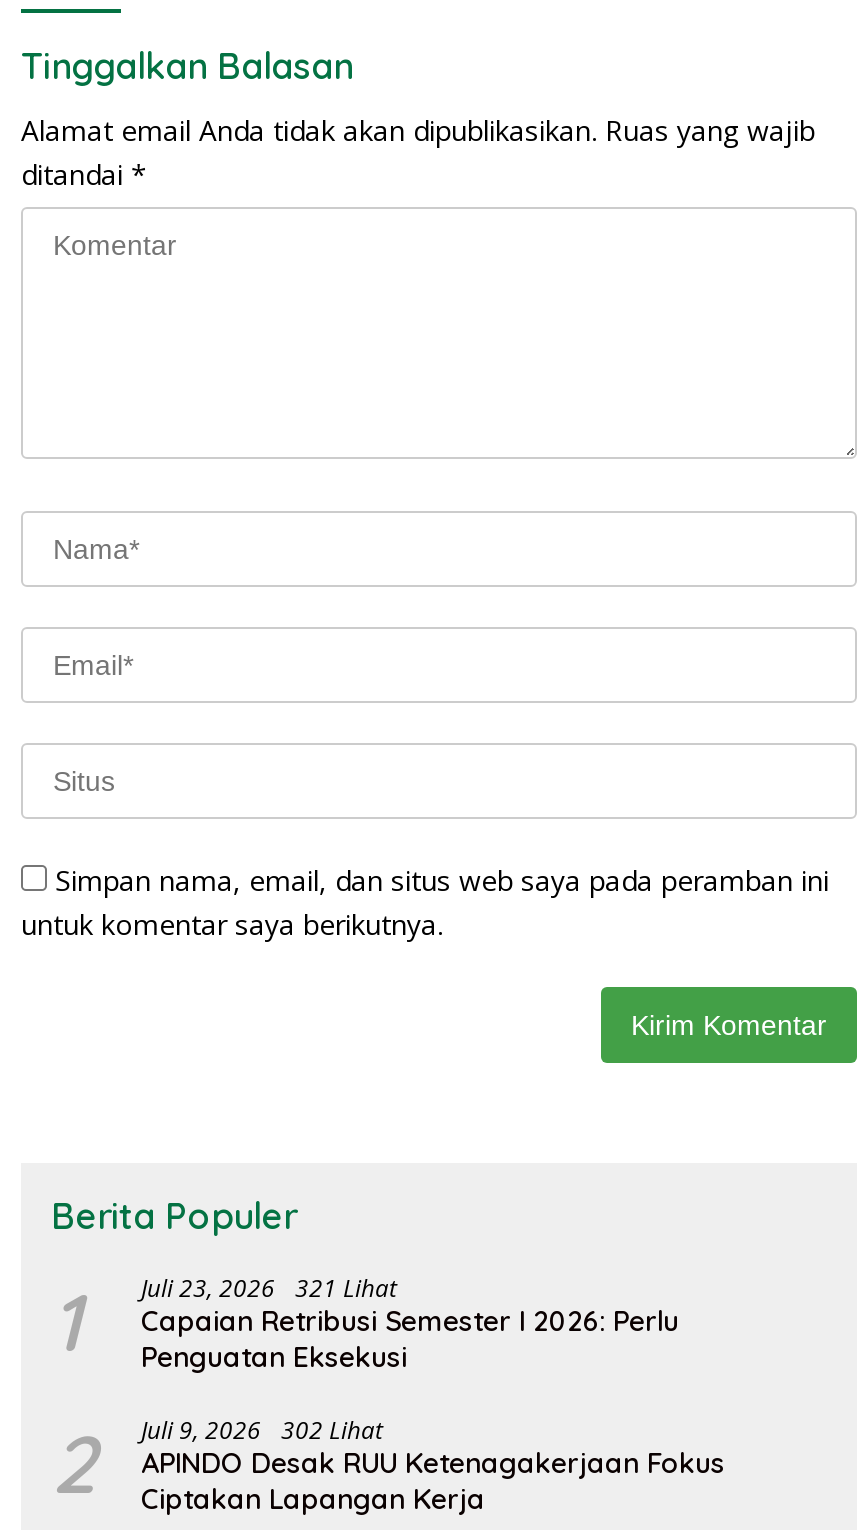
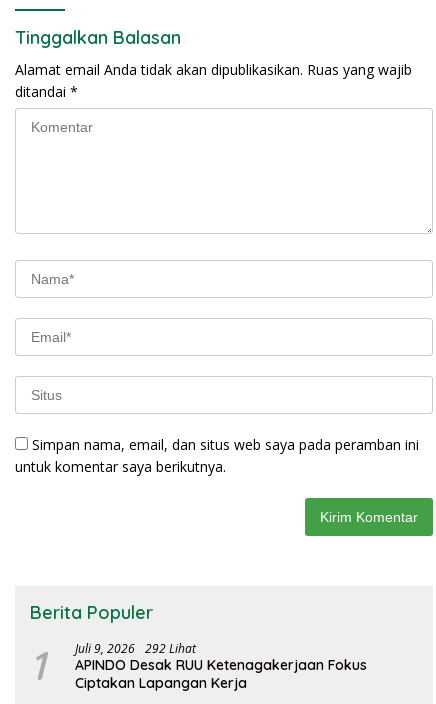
[51,1271,679,1513] Juli 23, 2026 321 Lihat | Capaian Retribusi Semester I 2026: Perlu | Penguatan Eksekusi | 2 | Juli 9, 2026 302 Lihat -> [75,640,196,657] Juli 9, 2026 292 Lihat

